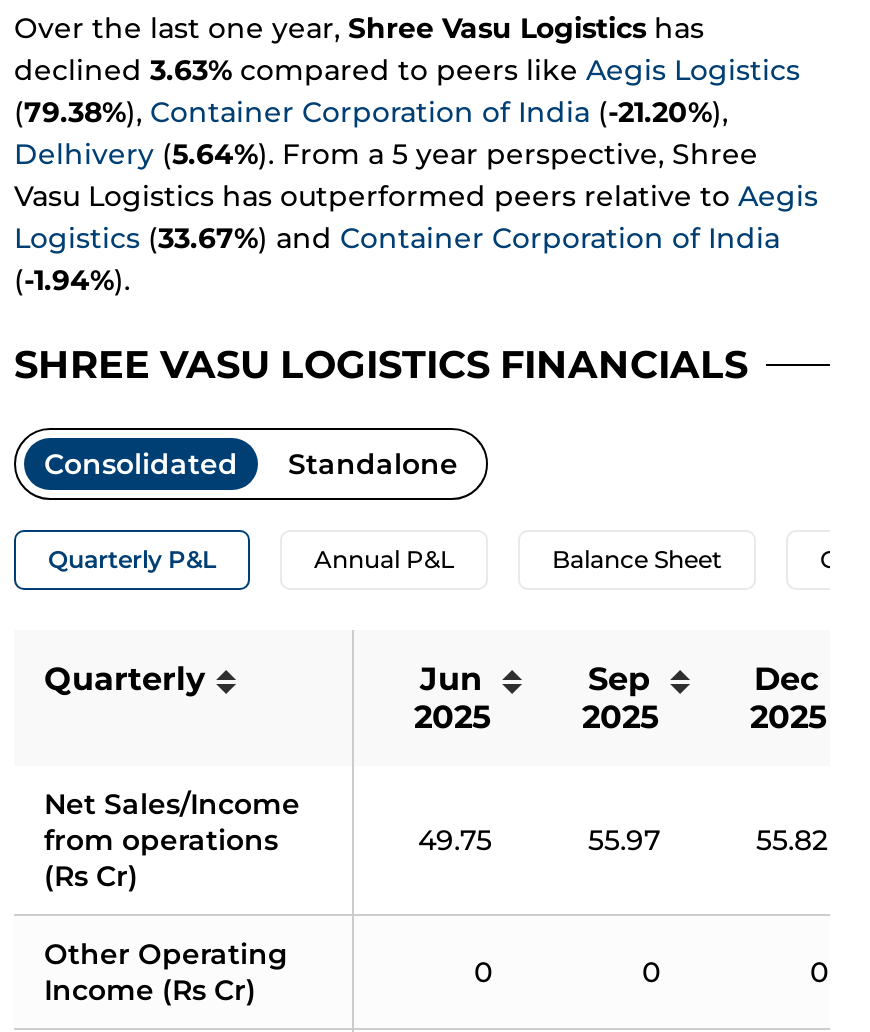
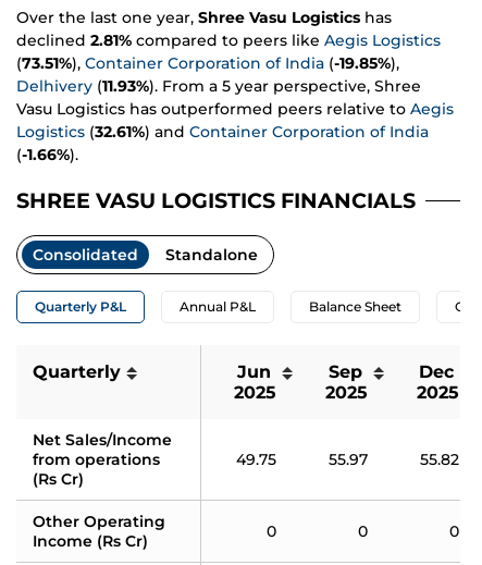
[14,52,800,88] declined 3.63% compared to peers like Aegis Logistics -> [16,30,441,50] declined 2.81% compared to peers like Aegis Logistics
[14,94,728,130] (79.38%), Container Corporation of India (-21.20%), -> [16,53,399,73] (73.51%), Container Corporation of India (-19.85%),
[14,136,758,172] Delhivery (5.64%). From a 5 year perspective, Shree -> [16,76,421,96] Delhivery (11.93%). From a 5 year perspective, Shree
[14,220,780,256] Logistics (33.67%) and Container Corporation of India -> [16,122,429,141] Logistics (32.61%) and Container Corporation of India
[14,262,130,298] (-1.94%). -> [16,145,78,164] (-1.66%).

